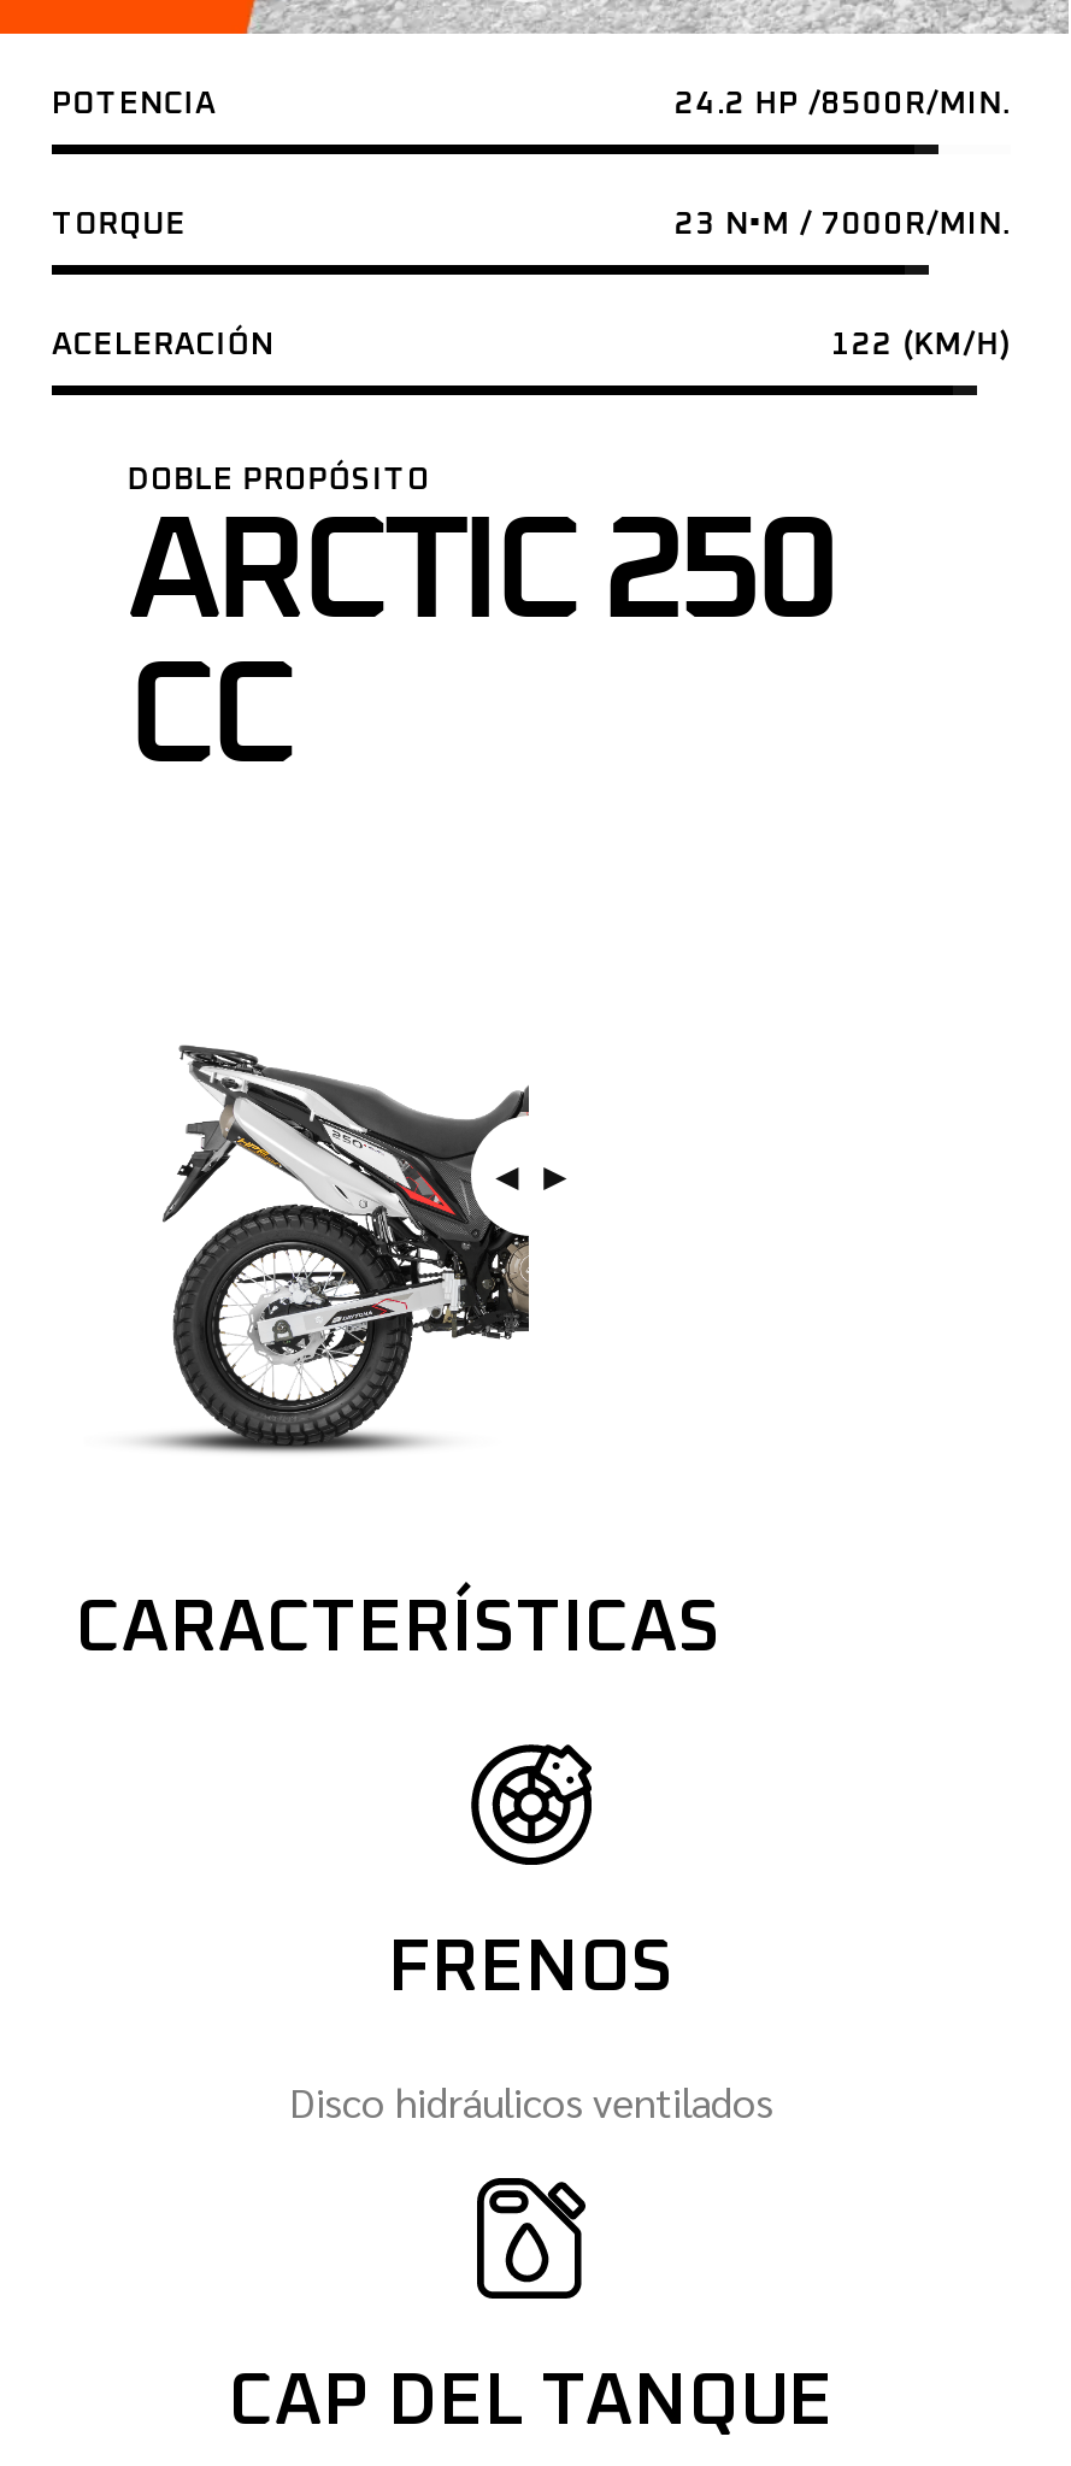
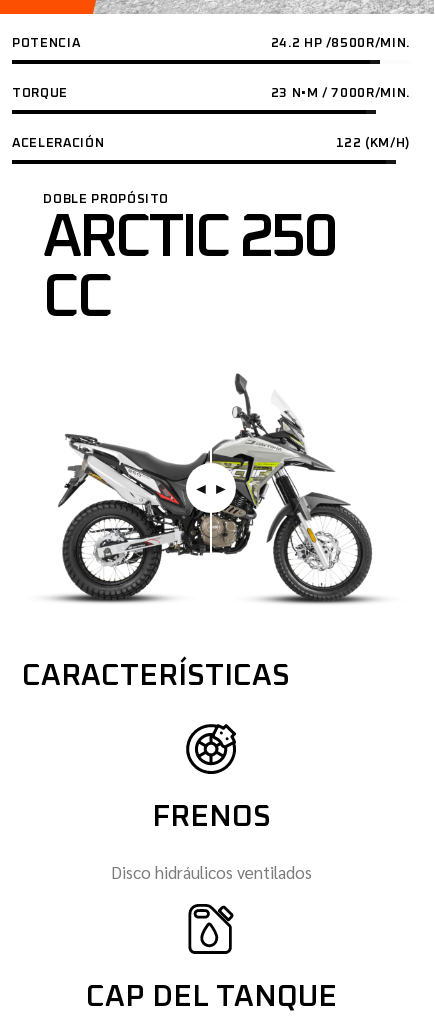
none -> [211,373,377,604] [image]

